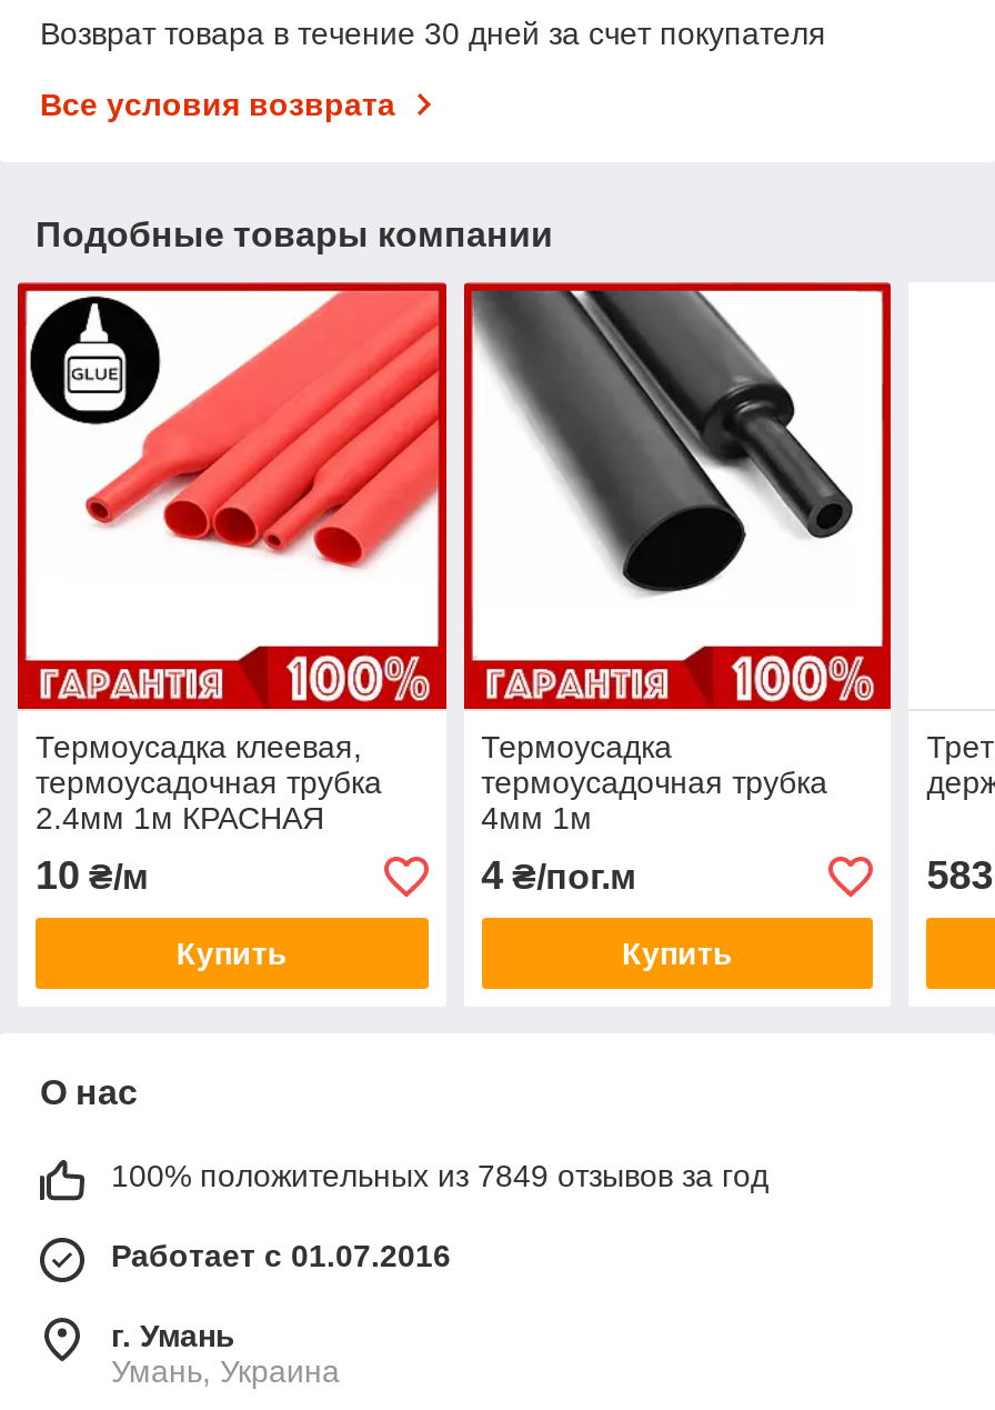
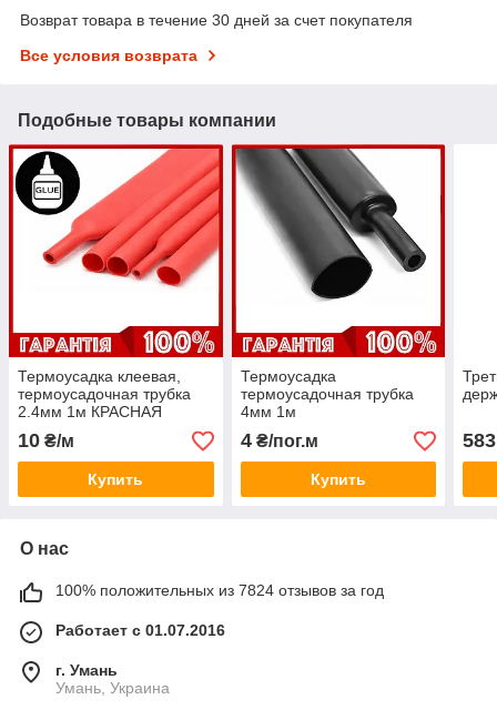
[111,1159,768,1194] 100% положительных из 7849 отзывов за год -> [55,582,384,600] 100% положительных из 7824 отзывов за год

